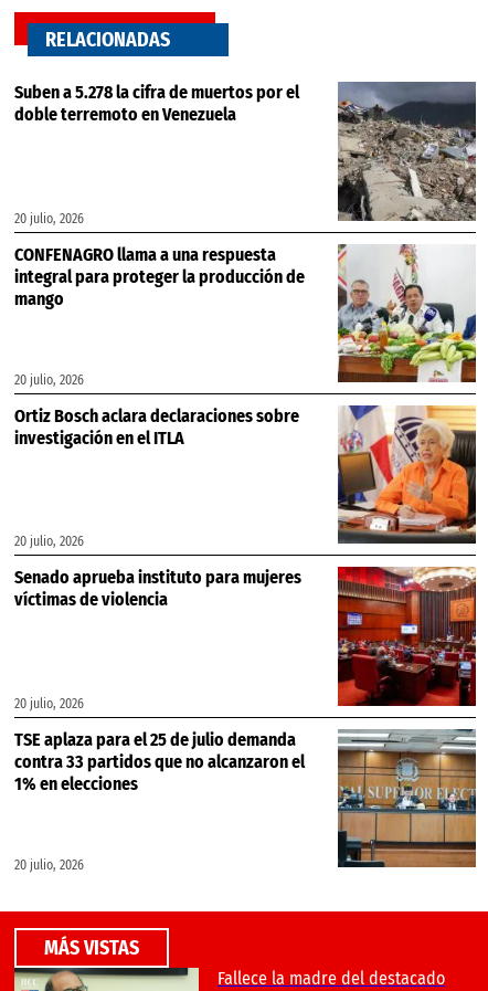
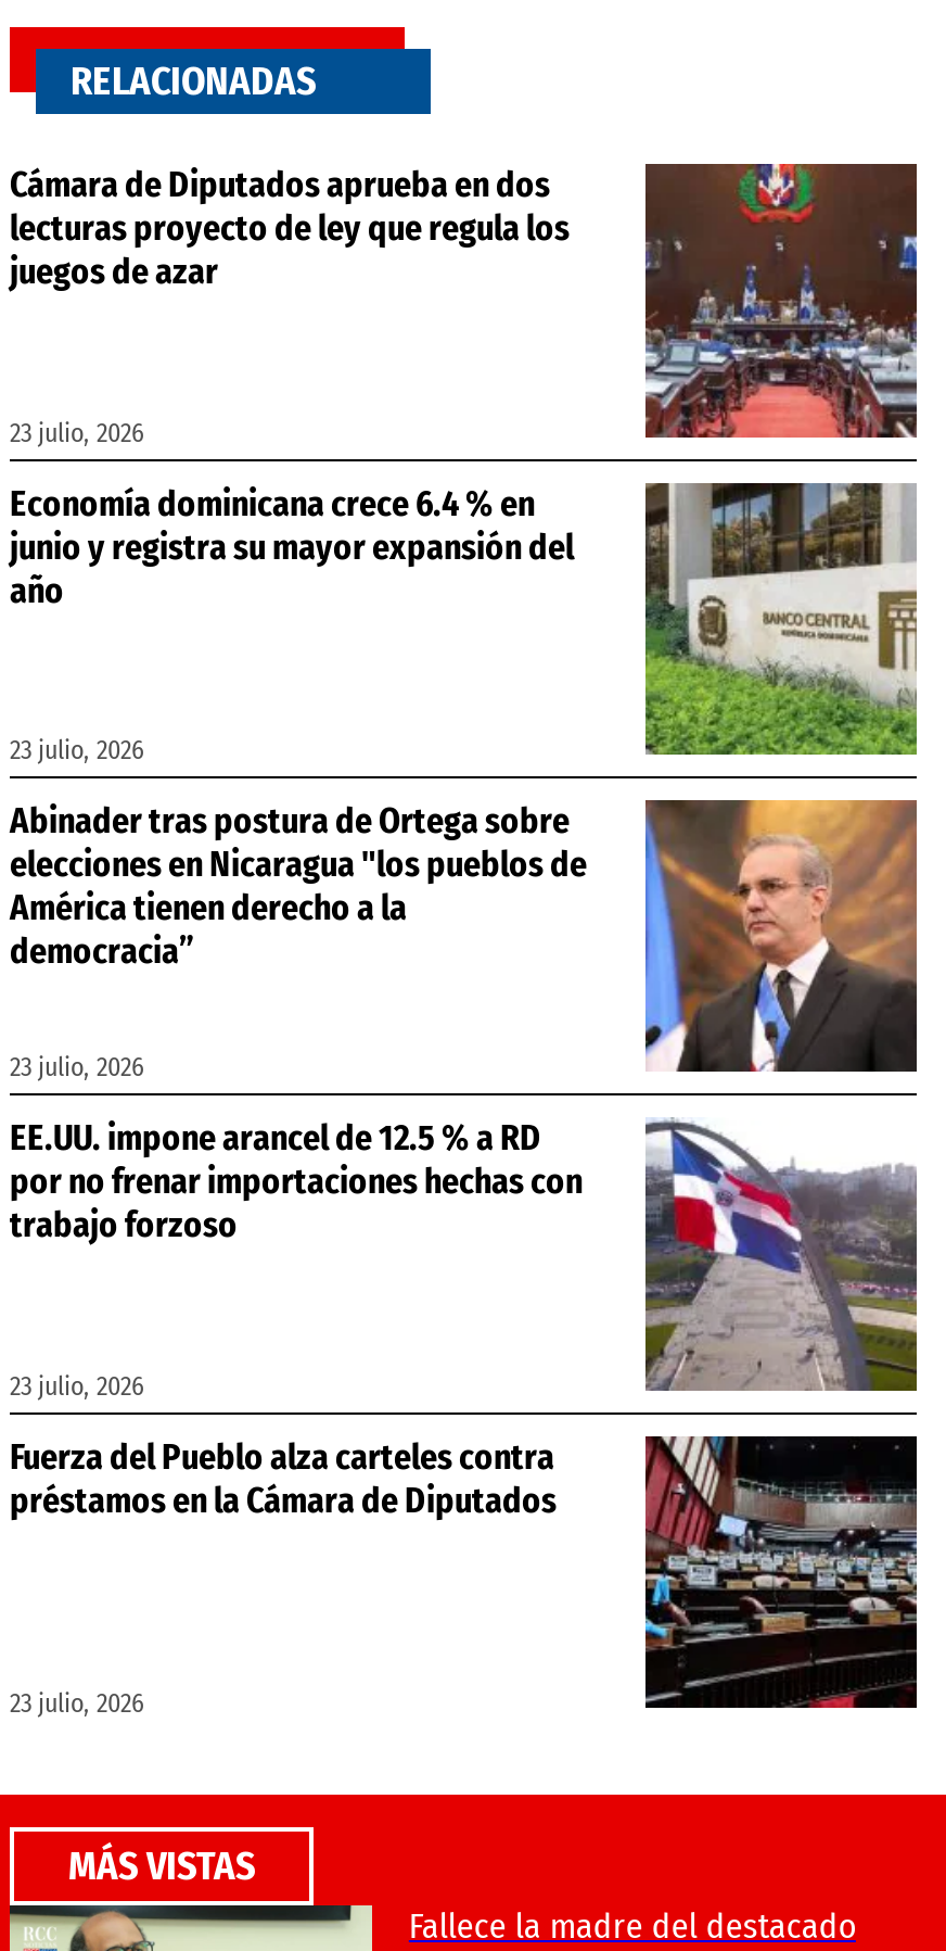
[14,81,477,222] [image] | Suben a 5.278 la cifra de muertos por el | doble terremoto en Venezuela -> [10,162,919,440] [image] | Cámara de Diputados aprueba en dos | lecturas proyecto de ley que regula los | juegos de azar
[14,211,84,226] 20 julio, 2026 -> [10,417,144,448] 23 julio, 2026
[14,244,477,383] [image] | CONFENAGRO llama a una respuesta | integral para proteger la producción de | mango -> [10,481,919,757] [image] | Economía dominicana crece 6.4 % en | junio y registra su mayor expansión del | año
[14,372,84,388] 20 julio, 2026 -> [10,735,144,766] 23 julio, 2026
[14,404,477,545] [image] | Ortiz Bosch aclara declaraciones sobre | investigación en el ITLA -> [10,798,919,1074] [image] | Abinader tras postura de Ortega sobre | elecciones en Nicaragua "los pueblos de | América tienen derecho a la | democracia”
[14,534,84,550] 20 julio, 2026 -> [10,1053,144,1084] 23 julio, 2026
[14,566,477,707] [image] | Senado aprueba instituto para mujeres | víctimas de violencia -> [10,1117,919,1393] [image] | EE.UU. impone arancel de 12.5 % a RD | por no frenar importaciones hechas con | trabajo forzoso
[14,696,84,711] 20 julio, 2026 -> [10,1371,144,1401] 23 julio, 2026
[14,728,477,868] [image] | TSE aplaza para el 25 de julio demanda | contra 33 partidos que no alcanzaron el | 1% en elecciones -> [10,1436,919,1710] [image] | Fuerza del Pueblo alza carteles contra | préstamos en la Cámara de Diputados
[14,858,84,873] 20 julio, 2026 -> [10,1689,144,1719] 23 julio, 2026

